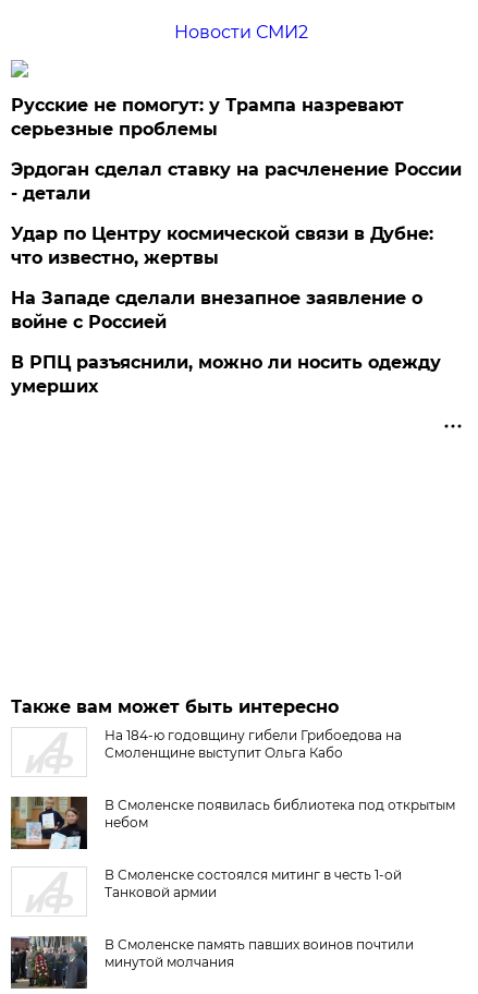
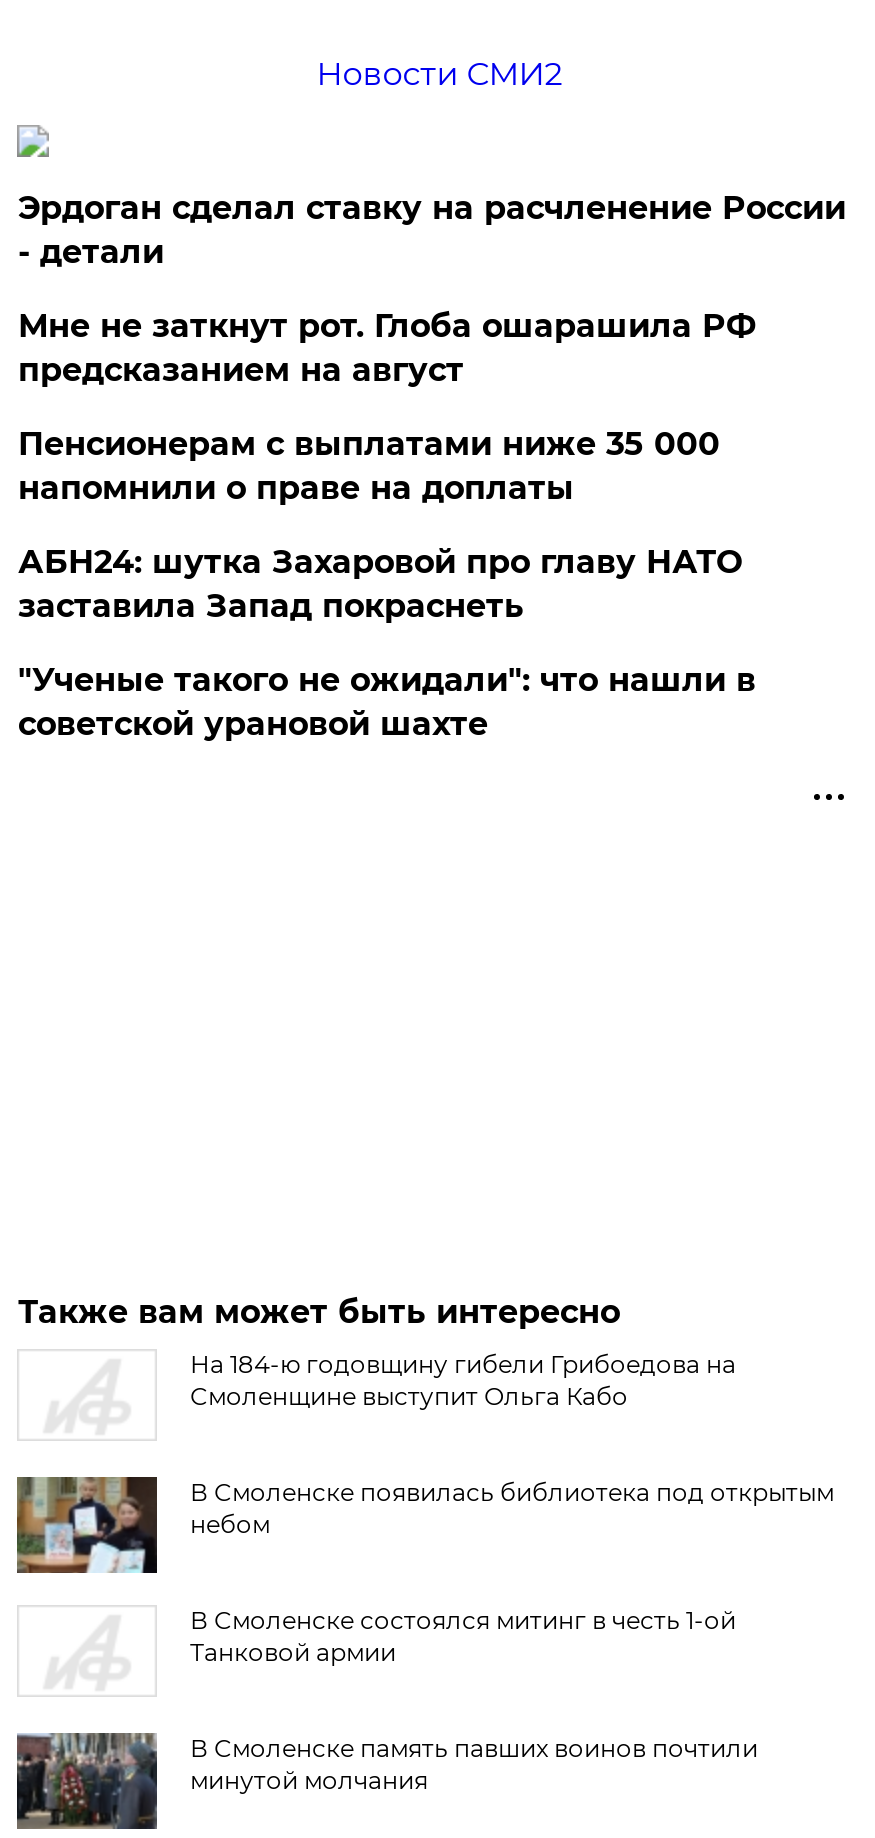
[11,95,404,140] Русские не помогут: у Трампа назревают | серьезные проблемы -> none
moved [11,159,462,204] -> [18,189,846,271]: Эрдоган сделал ставку на расчленение России | - детали
[11,224,441,397] Удар по Центру космической связи в Дубне: | что известно, жертвы | На Западе сделали внезапное заявление о | войне с Россией | В РПЦ разъяснили, можно ли носить одежду | умерших -> [18,307,756,743] Мне не заткнут рот. Глоба ошарашила РФ | предсказанием на август | Пенсионерам с выплатами ниже 35 000 | напомнили о праве на доплаты | АБН24: шутка Захаровой про главу НАТО | заставила Запад покраснеть | "Ученые такого не ожидали": что нашли в | советской урановой шахте

